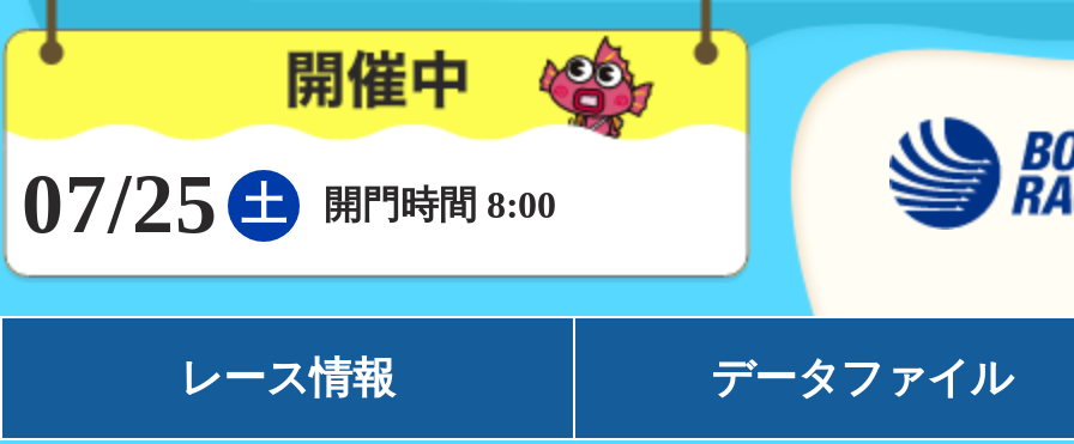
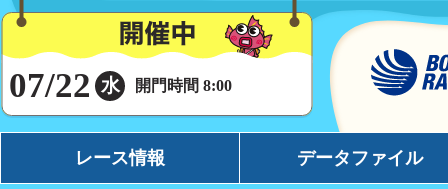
[22,158,556,251] 07/25 土 開門時間 8:00 -> [9,66,232,105] 07/22 水 開門時間 8:00

